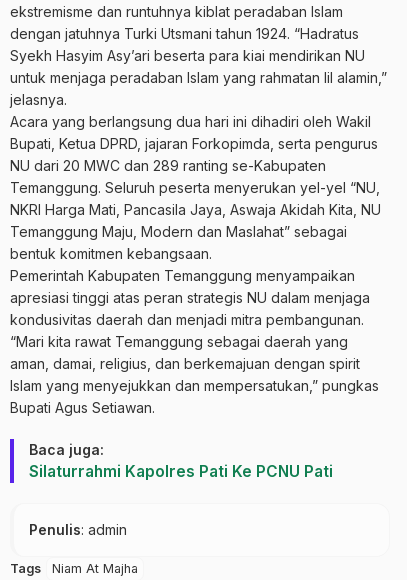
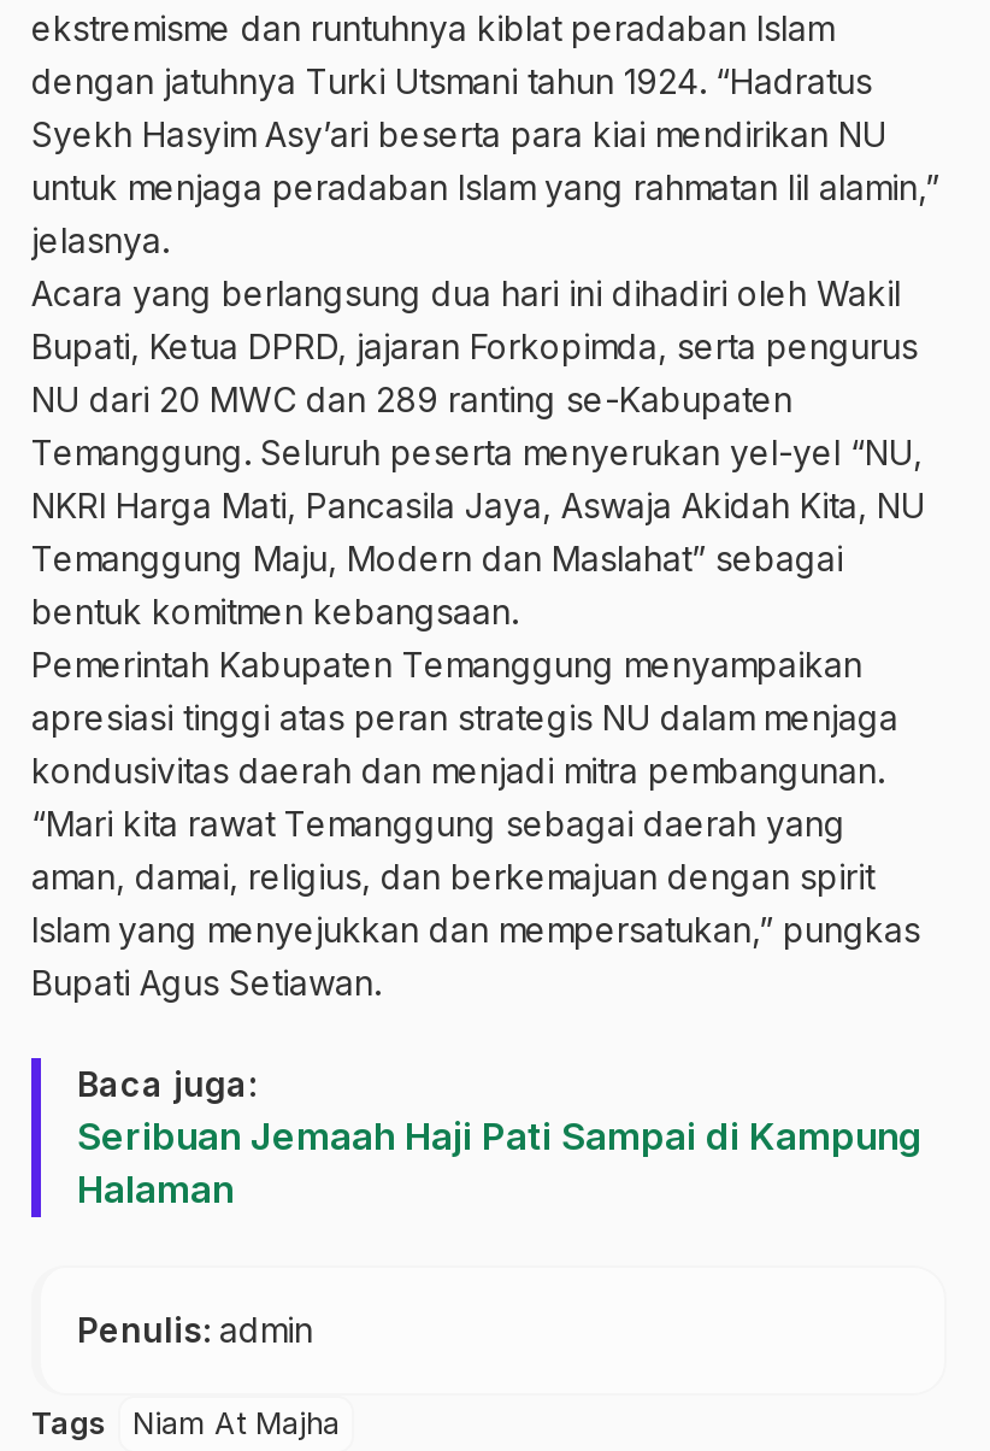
[29,462,333,481] Silaturrahmi Kapolres Pati Ke PCNU Pati -> [77,1114,923,1212] Seribuan Jemaah Haji Pati Sampai di Kampung | Halaman

